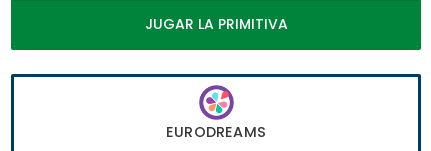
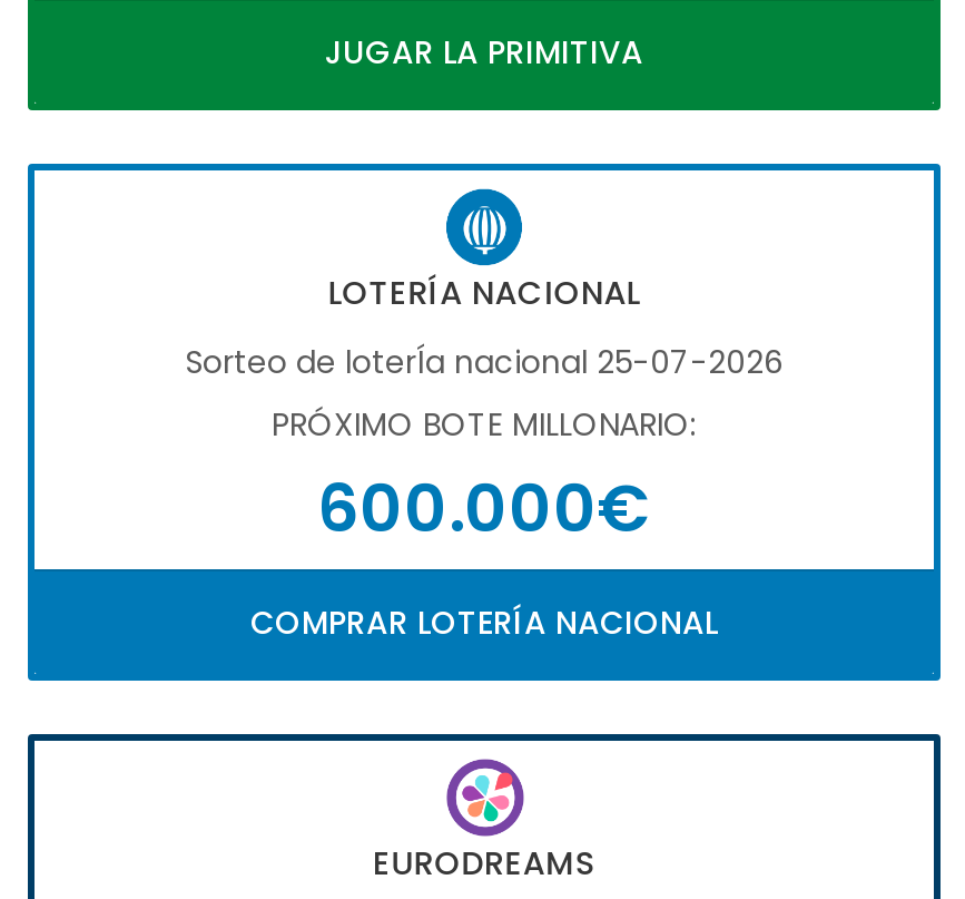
none -> [28,160,941,682] [image] | LOTERÍA NACIONAL | Sorteo de loterÍa nacional 25-07-2026 | PRÓXIMO BOTE MILLONARIO: | 600.000€ | COMPRAR LOTERÍA NACIONAL

